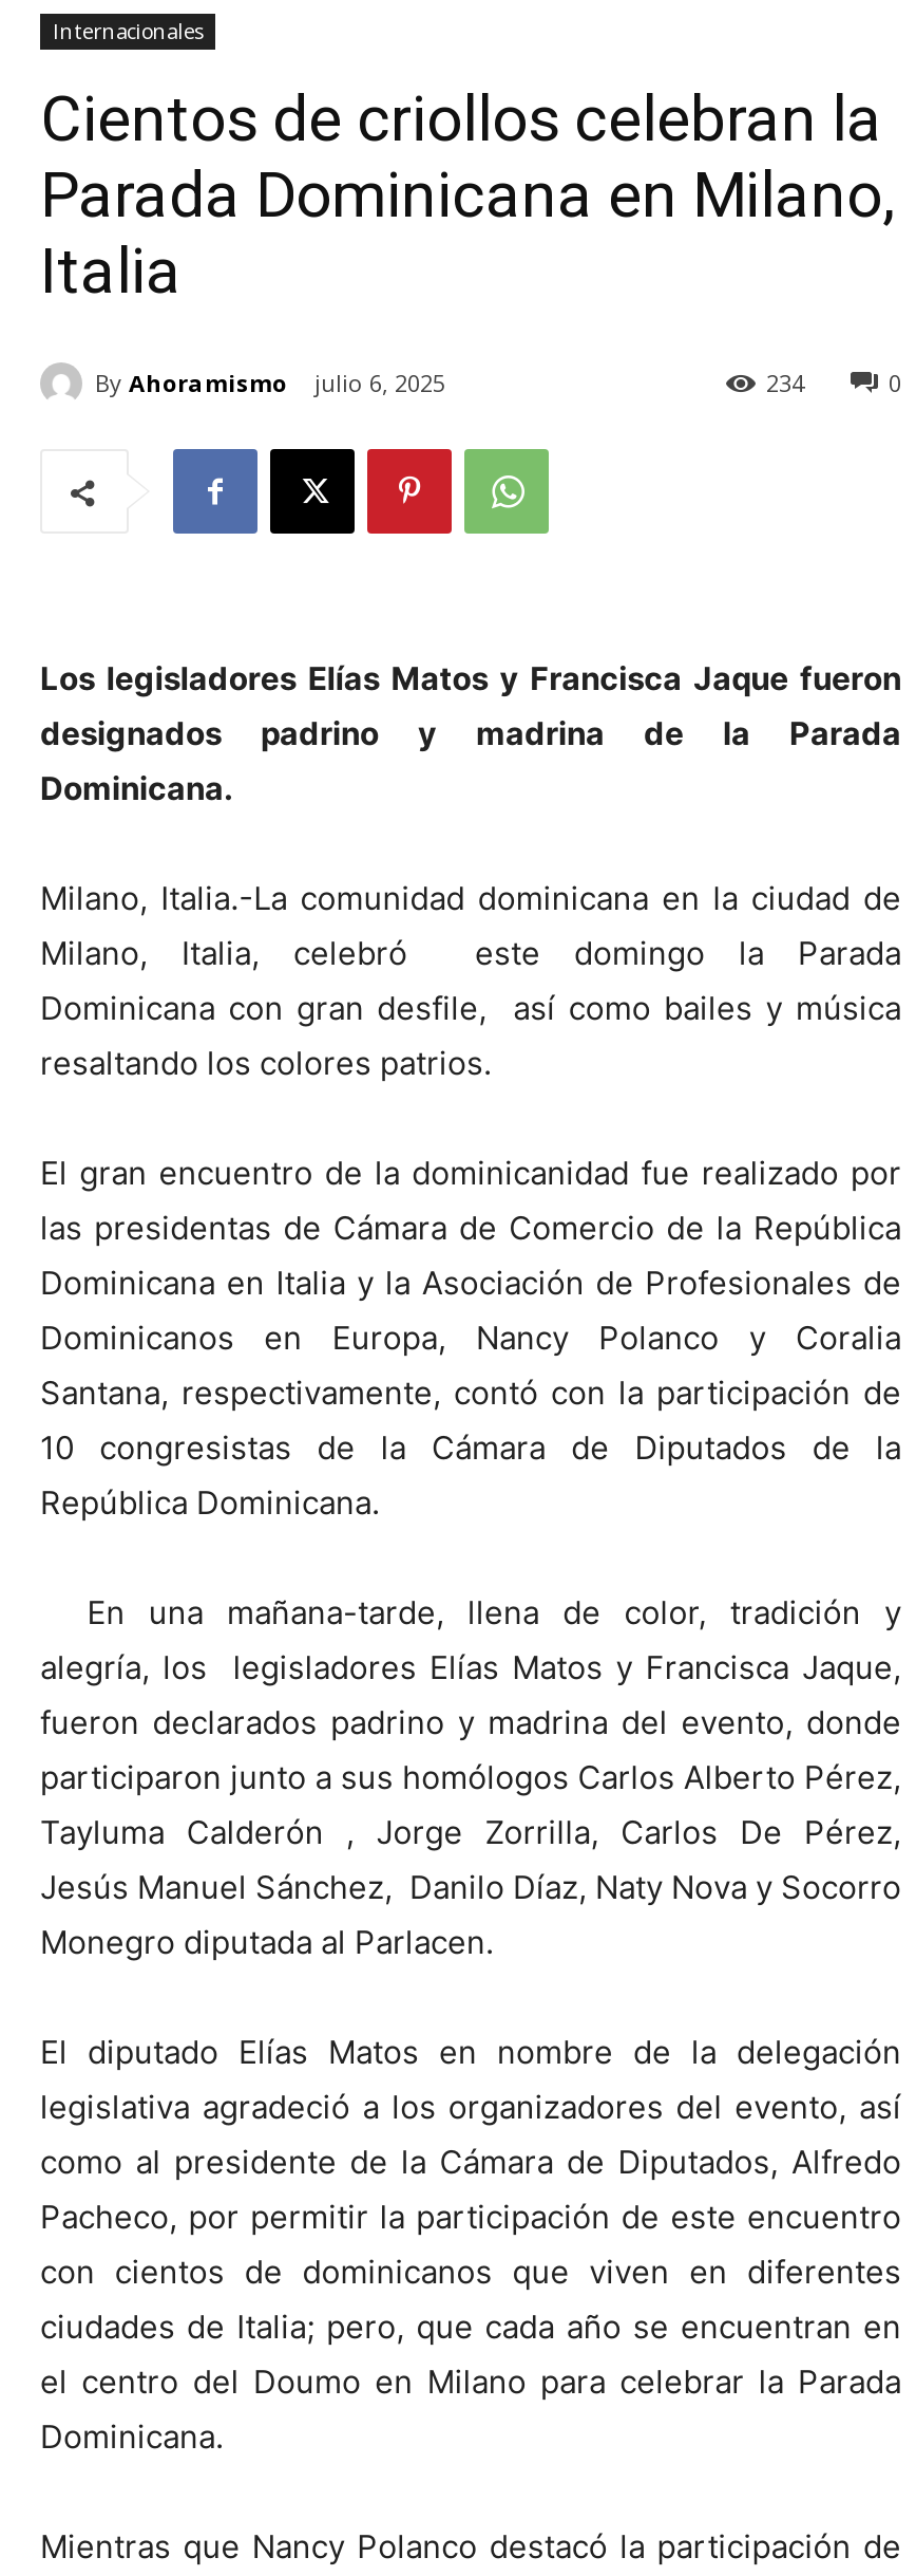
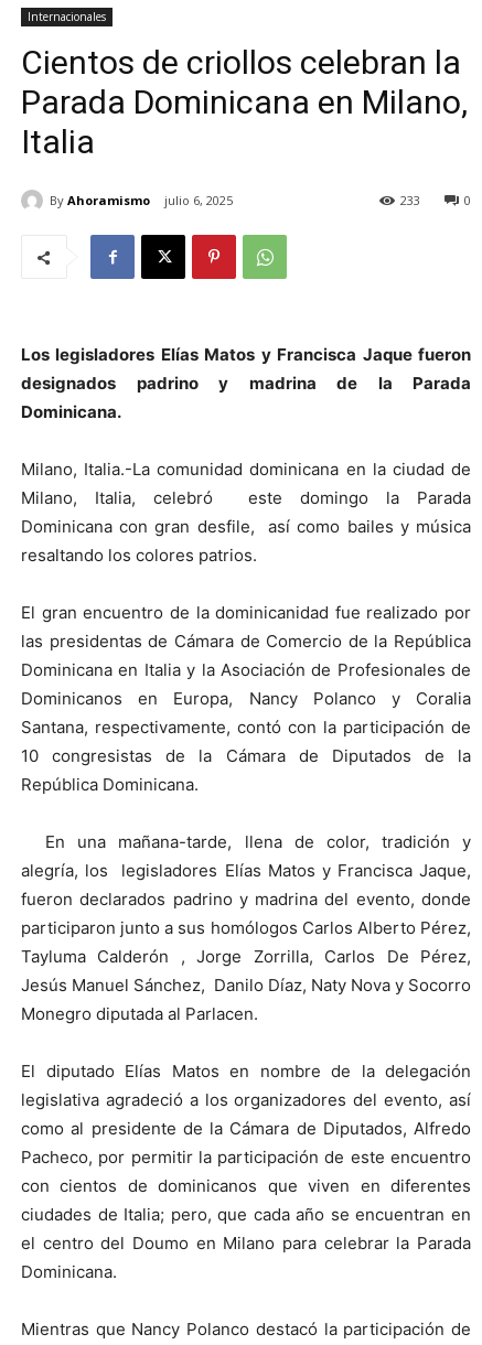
[766,367,804,399] 234 -> [400,192,420,208] 233

